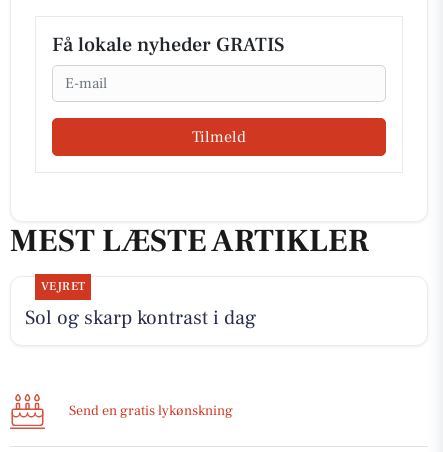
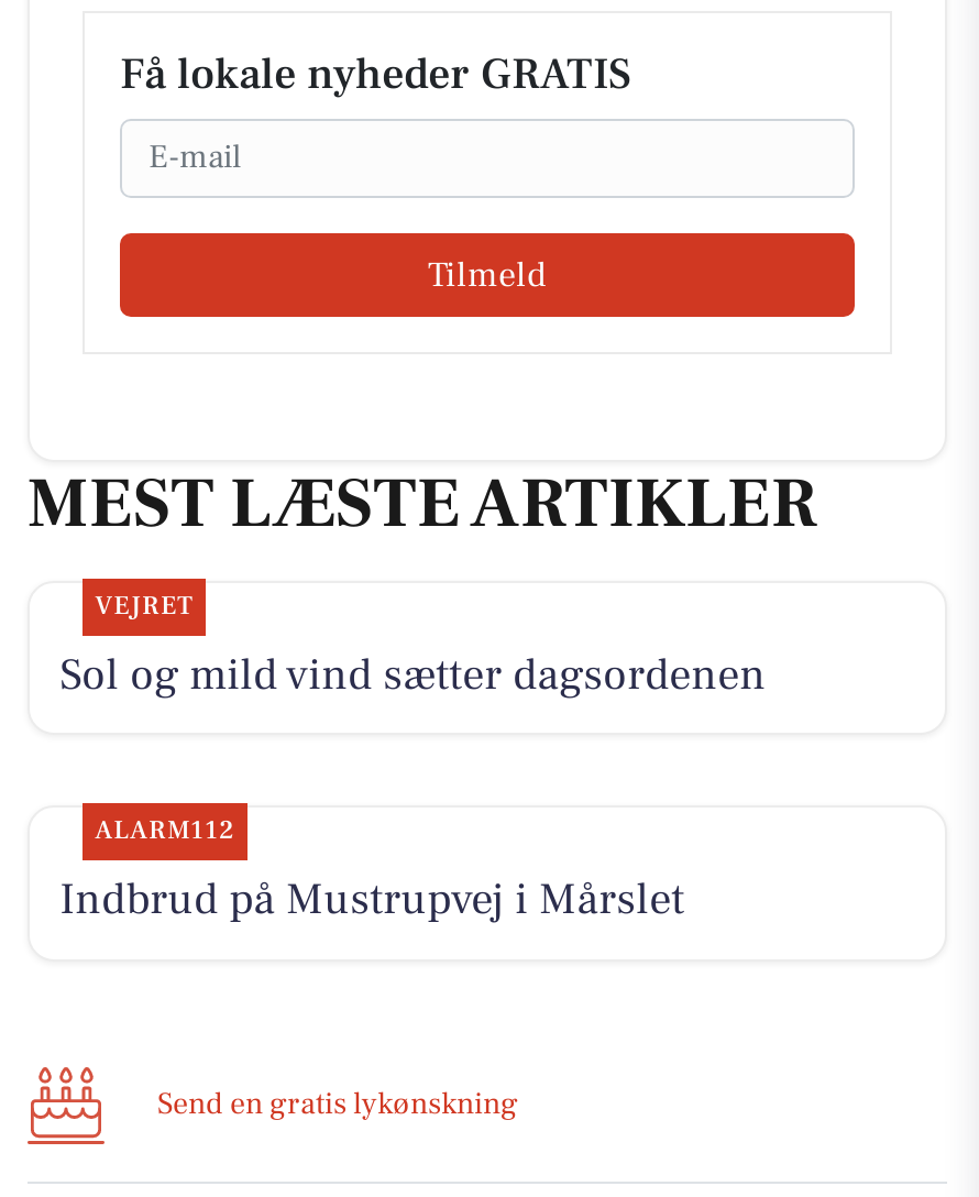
[25,305,256,331] Sol og skarp kontrast i dag -> [60,646,766,928] Sol og mild vind sætter dagsordenen | ALARM112 | Indbrud på Mustrupvej i Mårslet

